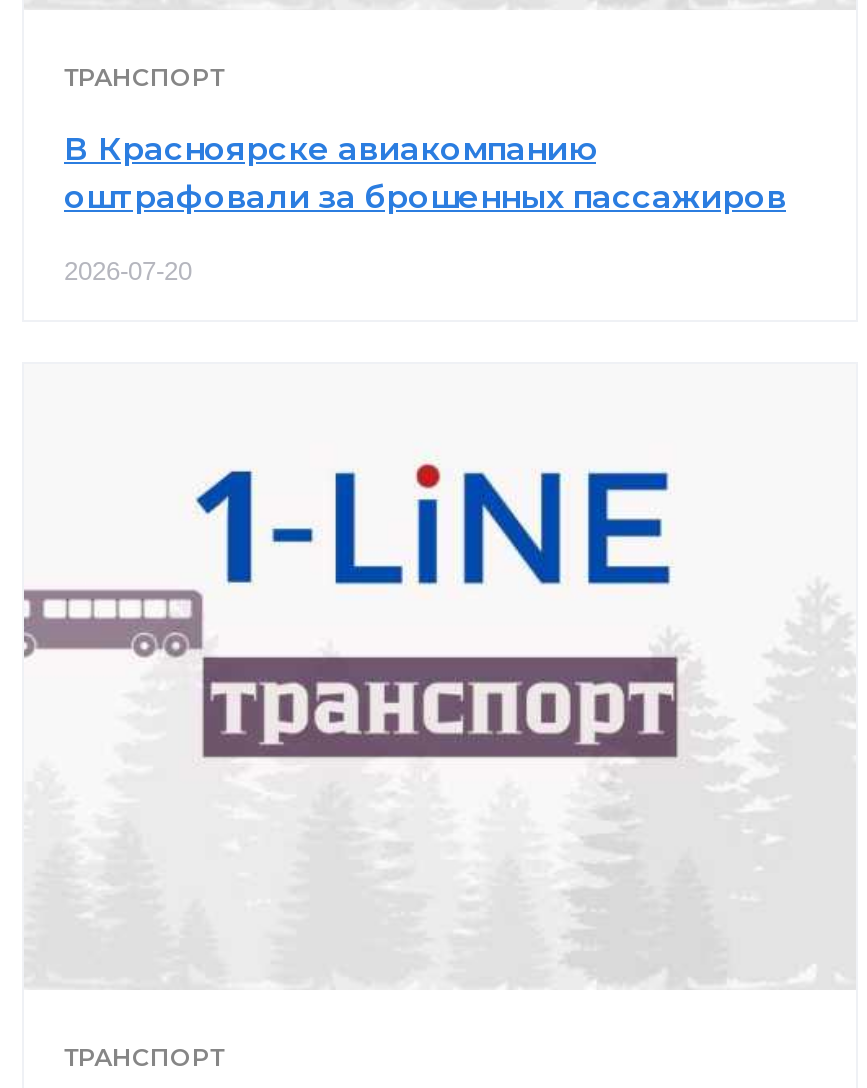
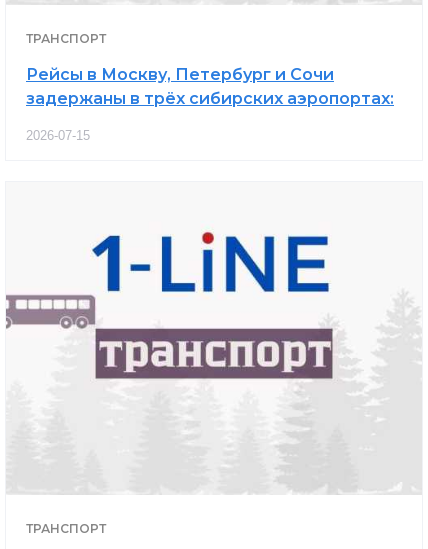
[64,129,786,215] В Красноярске авиакомпанию | оштрафовали за брошенных пассажиров -> [26,65,394,108] Рейсы в Москву, Петербург и Сочи | задержаны в трёх сибирских аэропортах:
[64,255,192,285] 2026-07-20 -> [26,128,90,143] 2026-07-15

